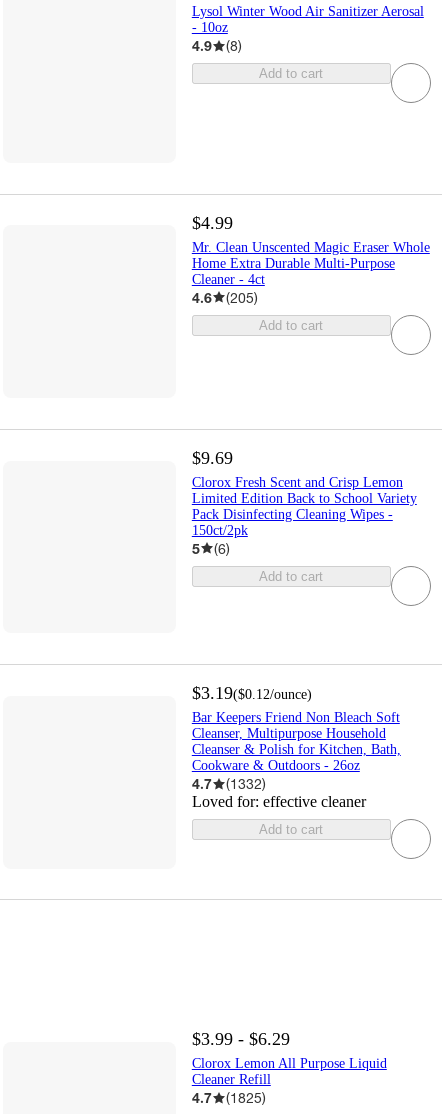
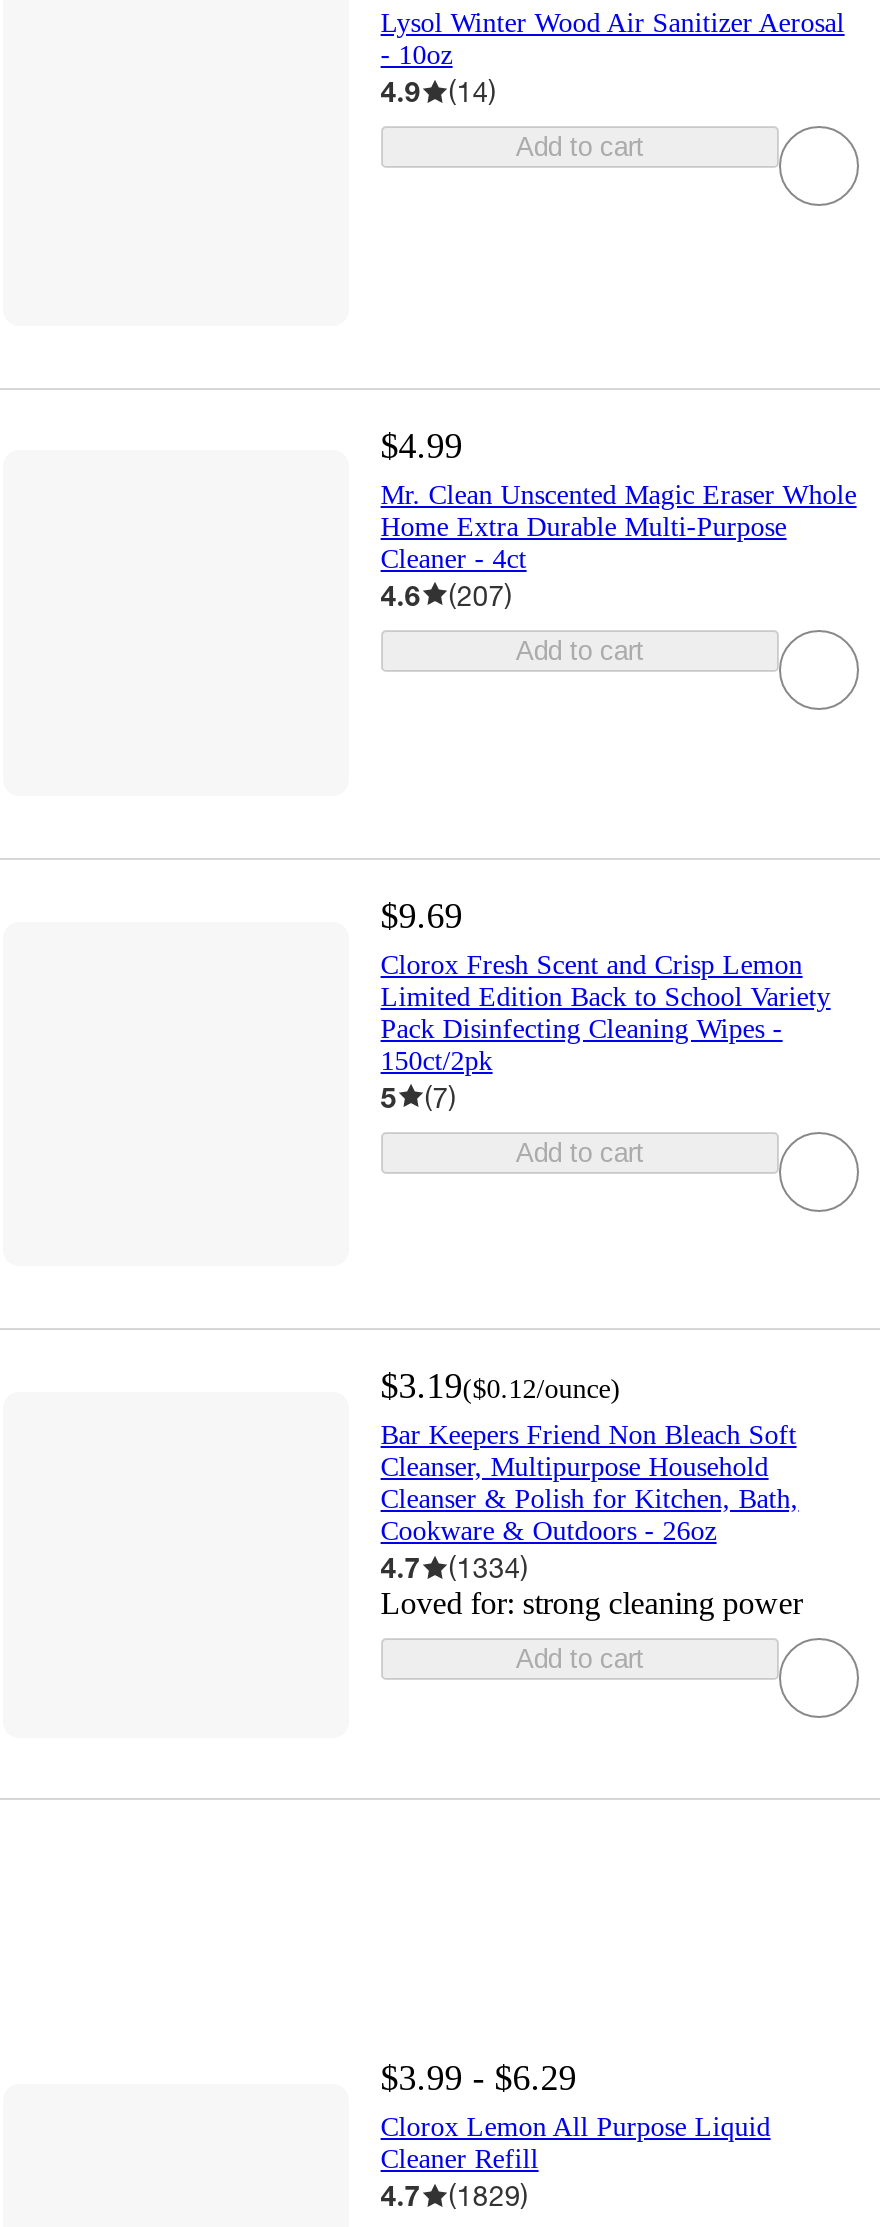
[192,37,242,54] 4.9 (8) -> [381,75,497,109] 4.9 (14)
[192,289,258,306] 4.6 (205) -> [381,577,513,611] 4.6 (207)
[192,540,230,557] 5 (6) -> [381,1080,457,1114] 5 (7)
[192,775,366,810] (1332) | Loved for: effective cleaner -> [381,1550,803,1620] (1334) | Loved for: strong cleaning power
[192,1089,266,1106] 4.7 (1825) -> [381,2179,529,2213] 4.7 (1829)

